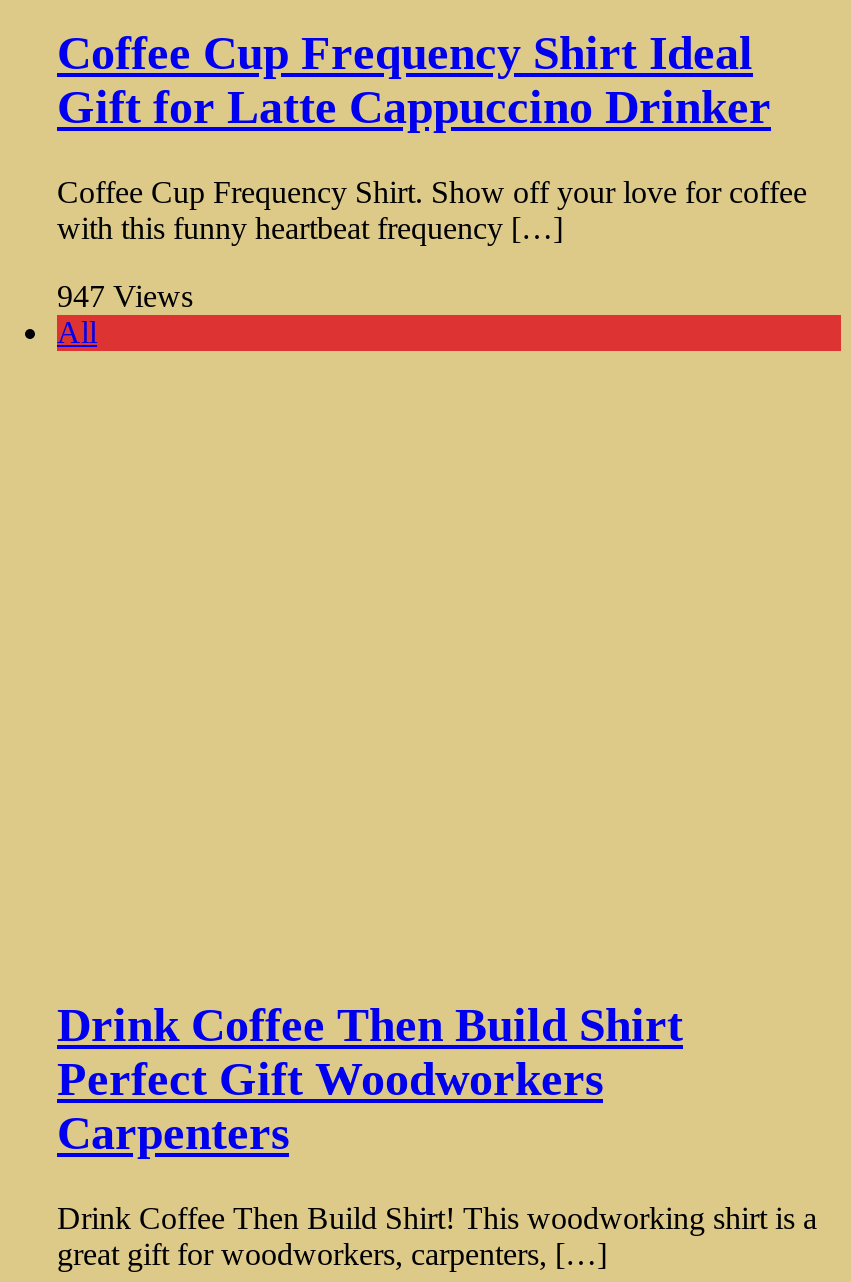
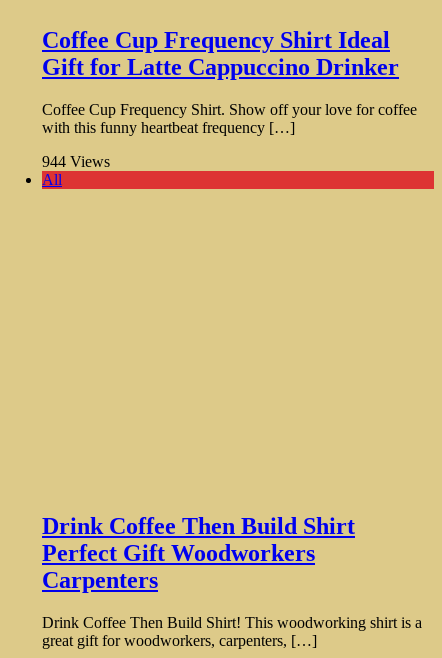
[57,279,193,313] 947 Views -> [42,153,110,170] 944 Views

